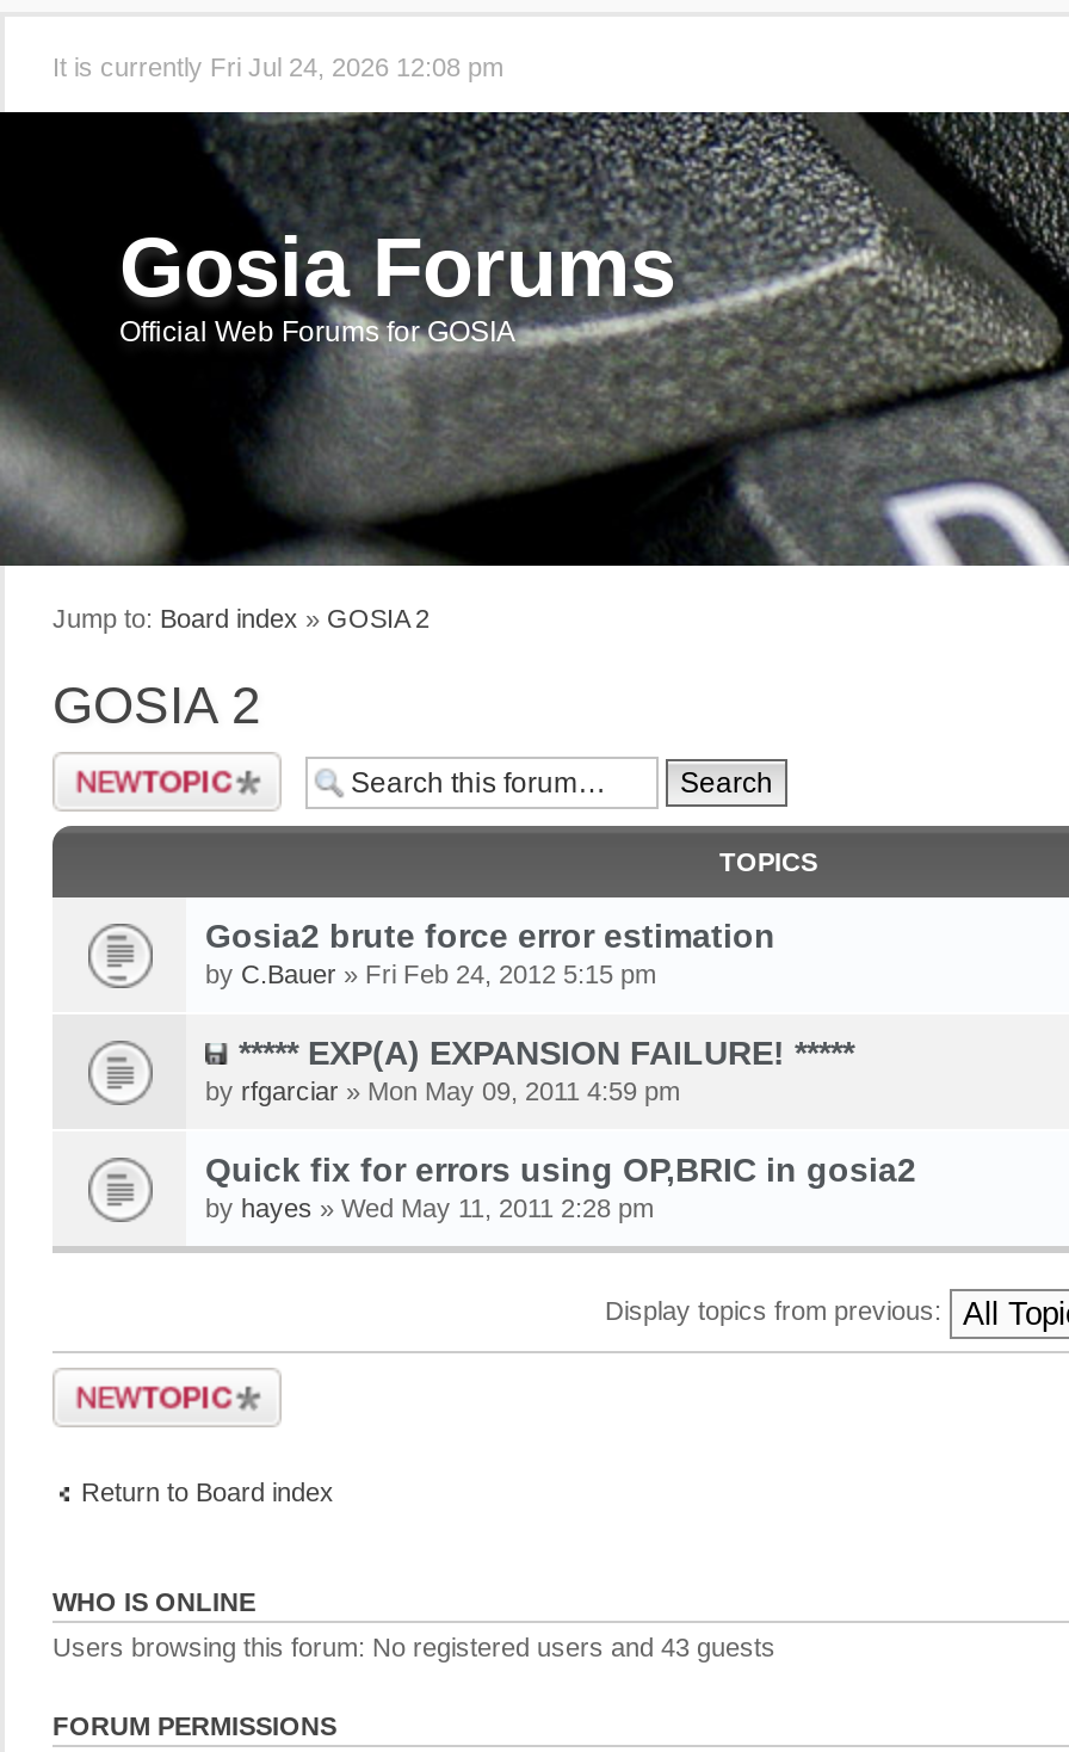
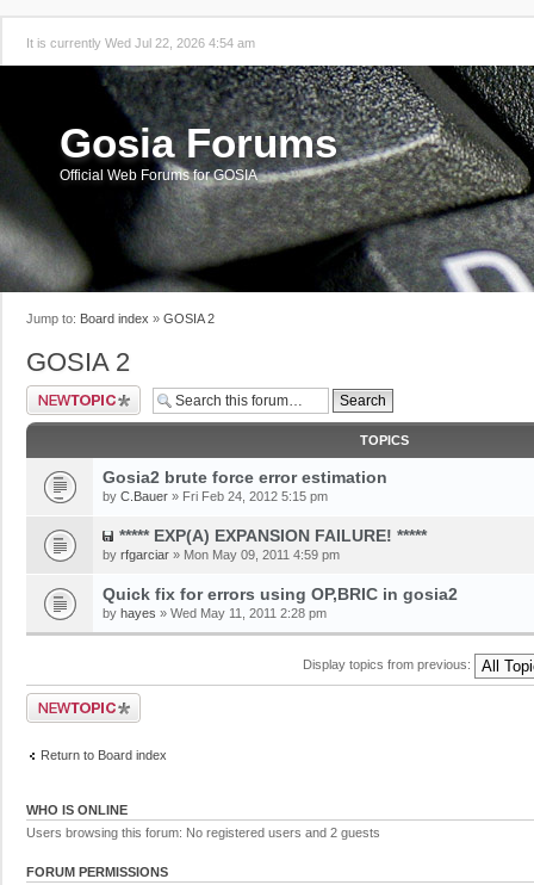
[52,53,503,81] It is currently Fri Jul 24, 2026 12:08 pm -> [26,36,255,50] It is currently Wed Jul 22, 2026 4:54 am
[52,1633,776,1662] Users browsing this forum: No registered users and 43 guests -> [26,825,380,840] Users browsing this forum: No registered users and 2 guests

